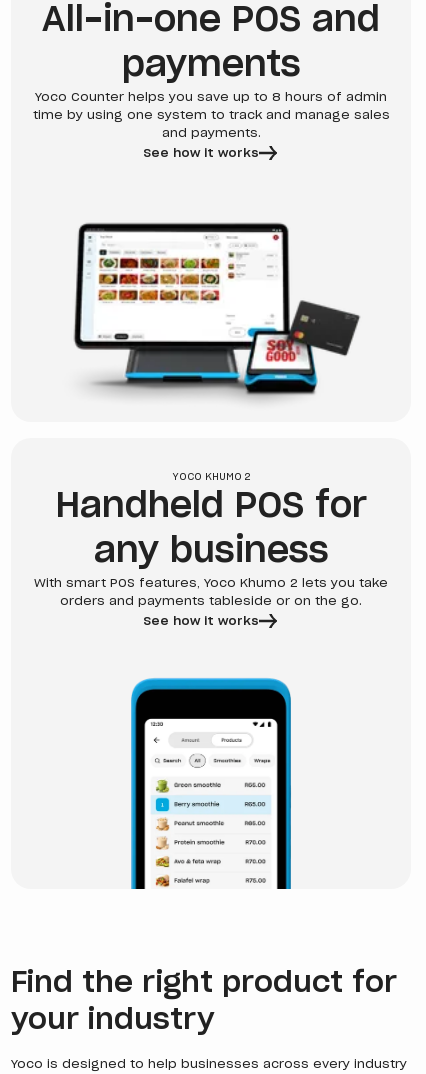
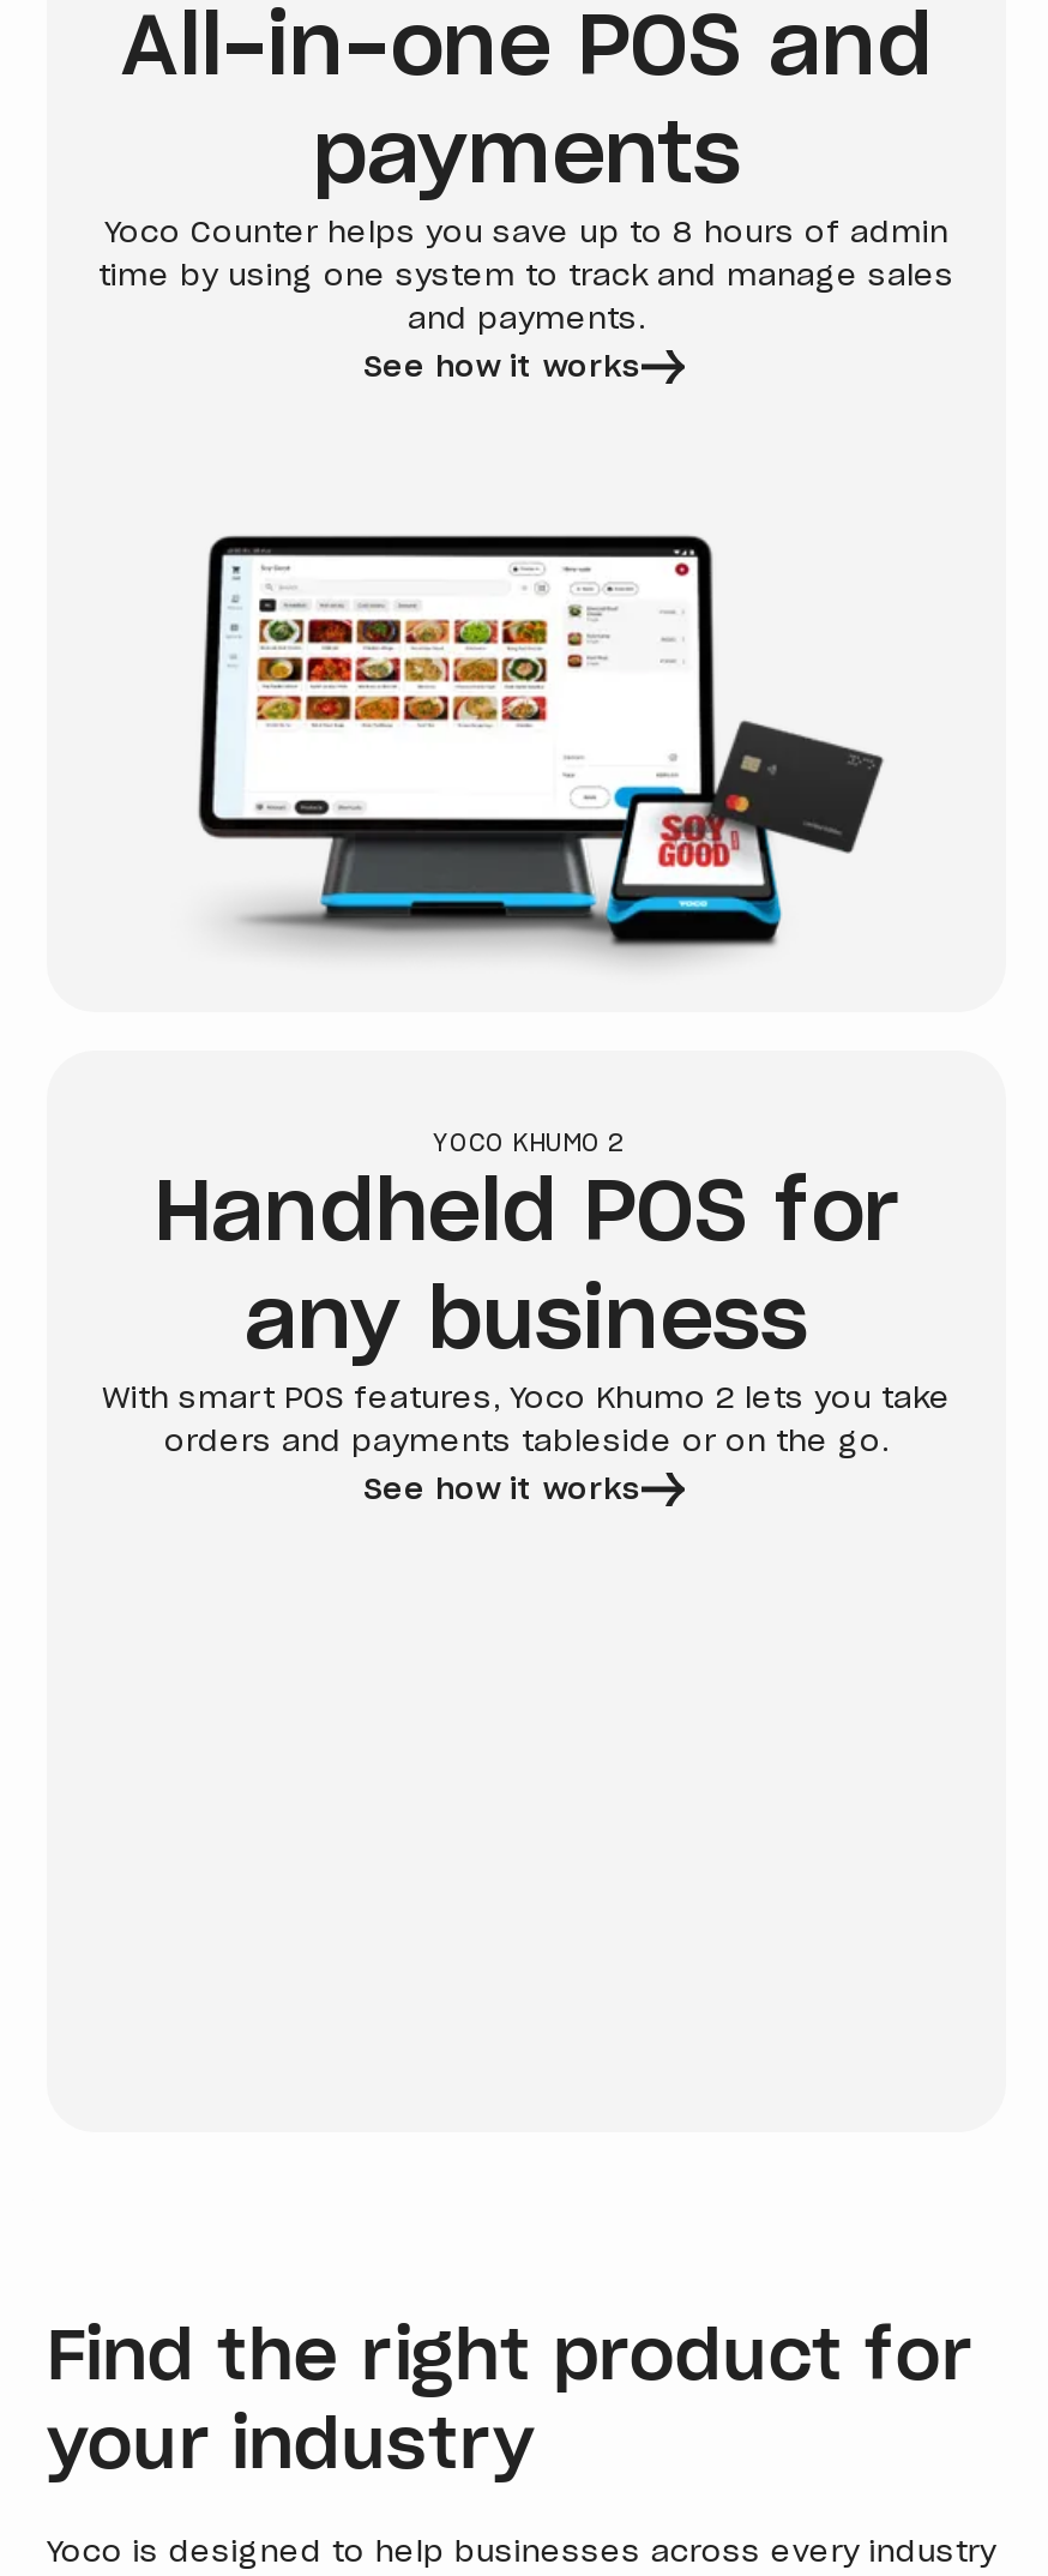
[130,677,292,890] [image] -> none

